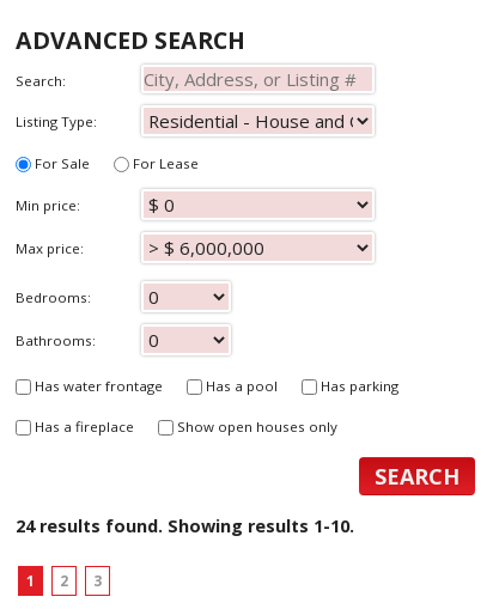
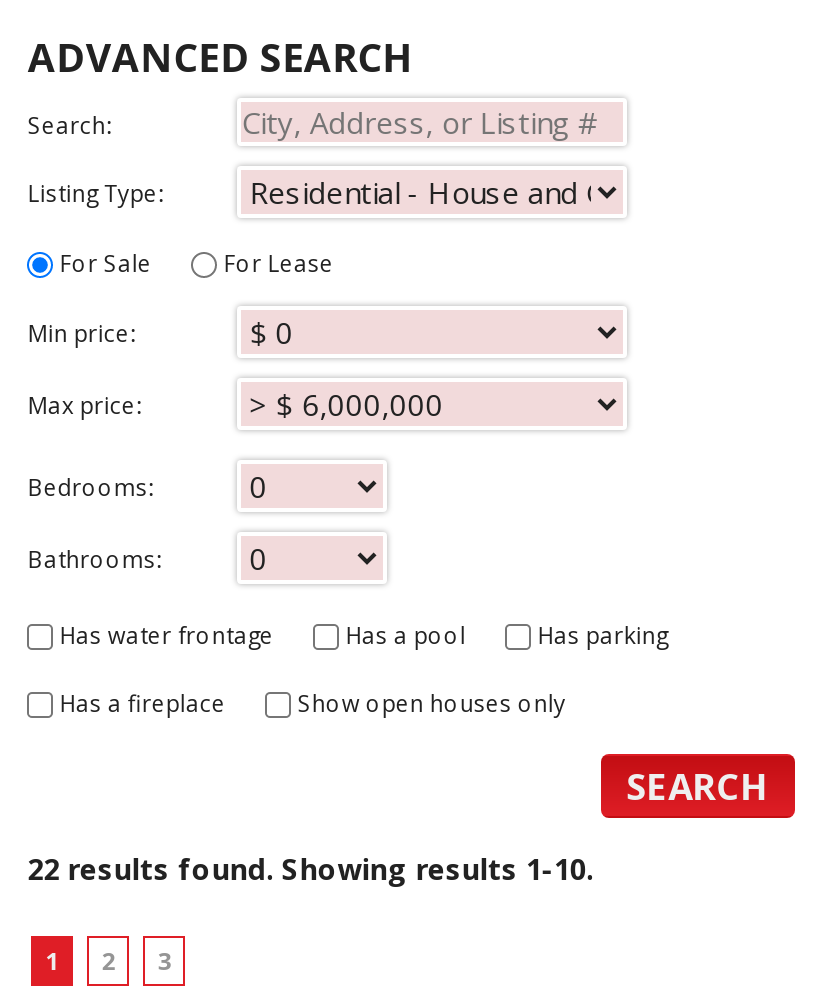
[16,514,355,537] 24 results found. Showing results 1-10. -> [28,850,594,888] 22 results found. Showing results 1-10.

